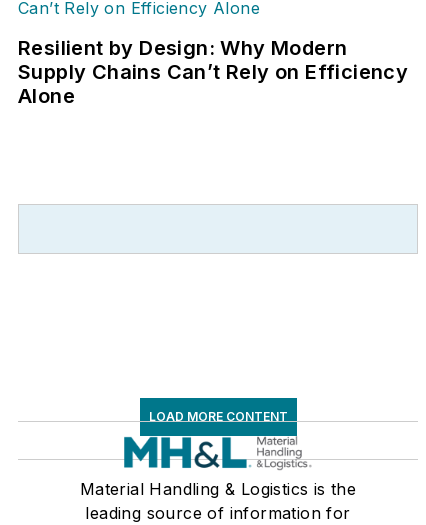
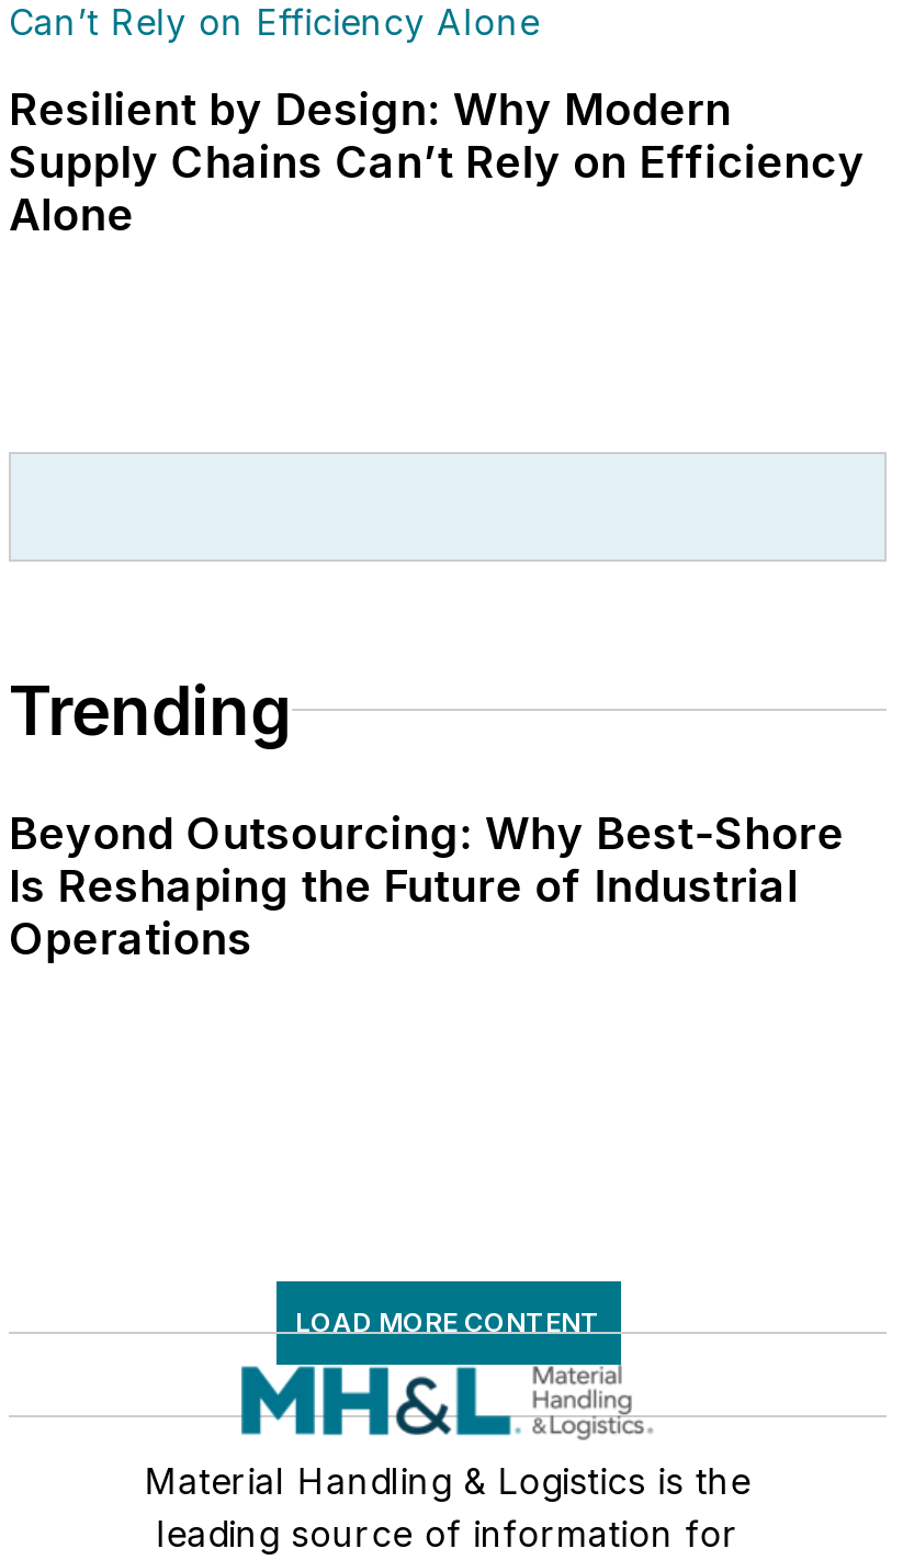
none -> [9,671,844,965] Trending | Beyond Outsourcing: Why Best-Shore | Is Reshaping the Future of Industrial | Operations

